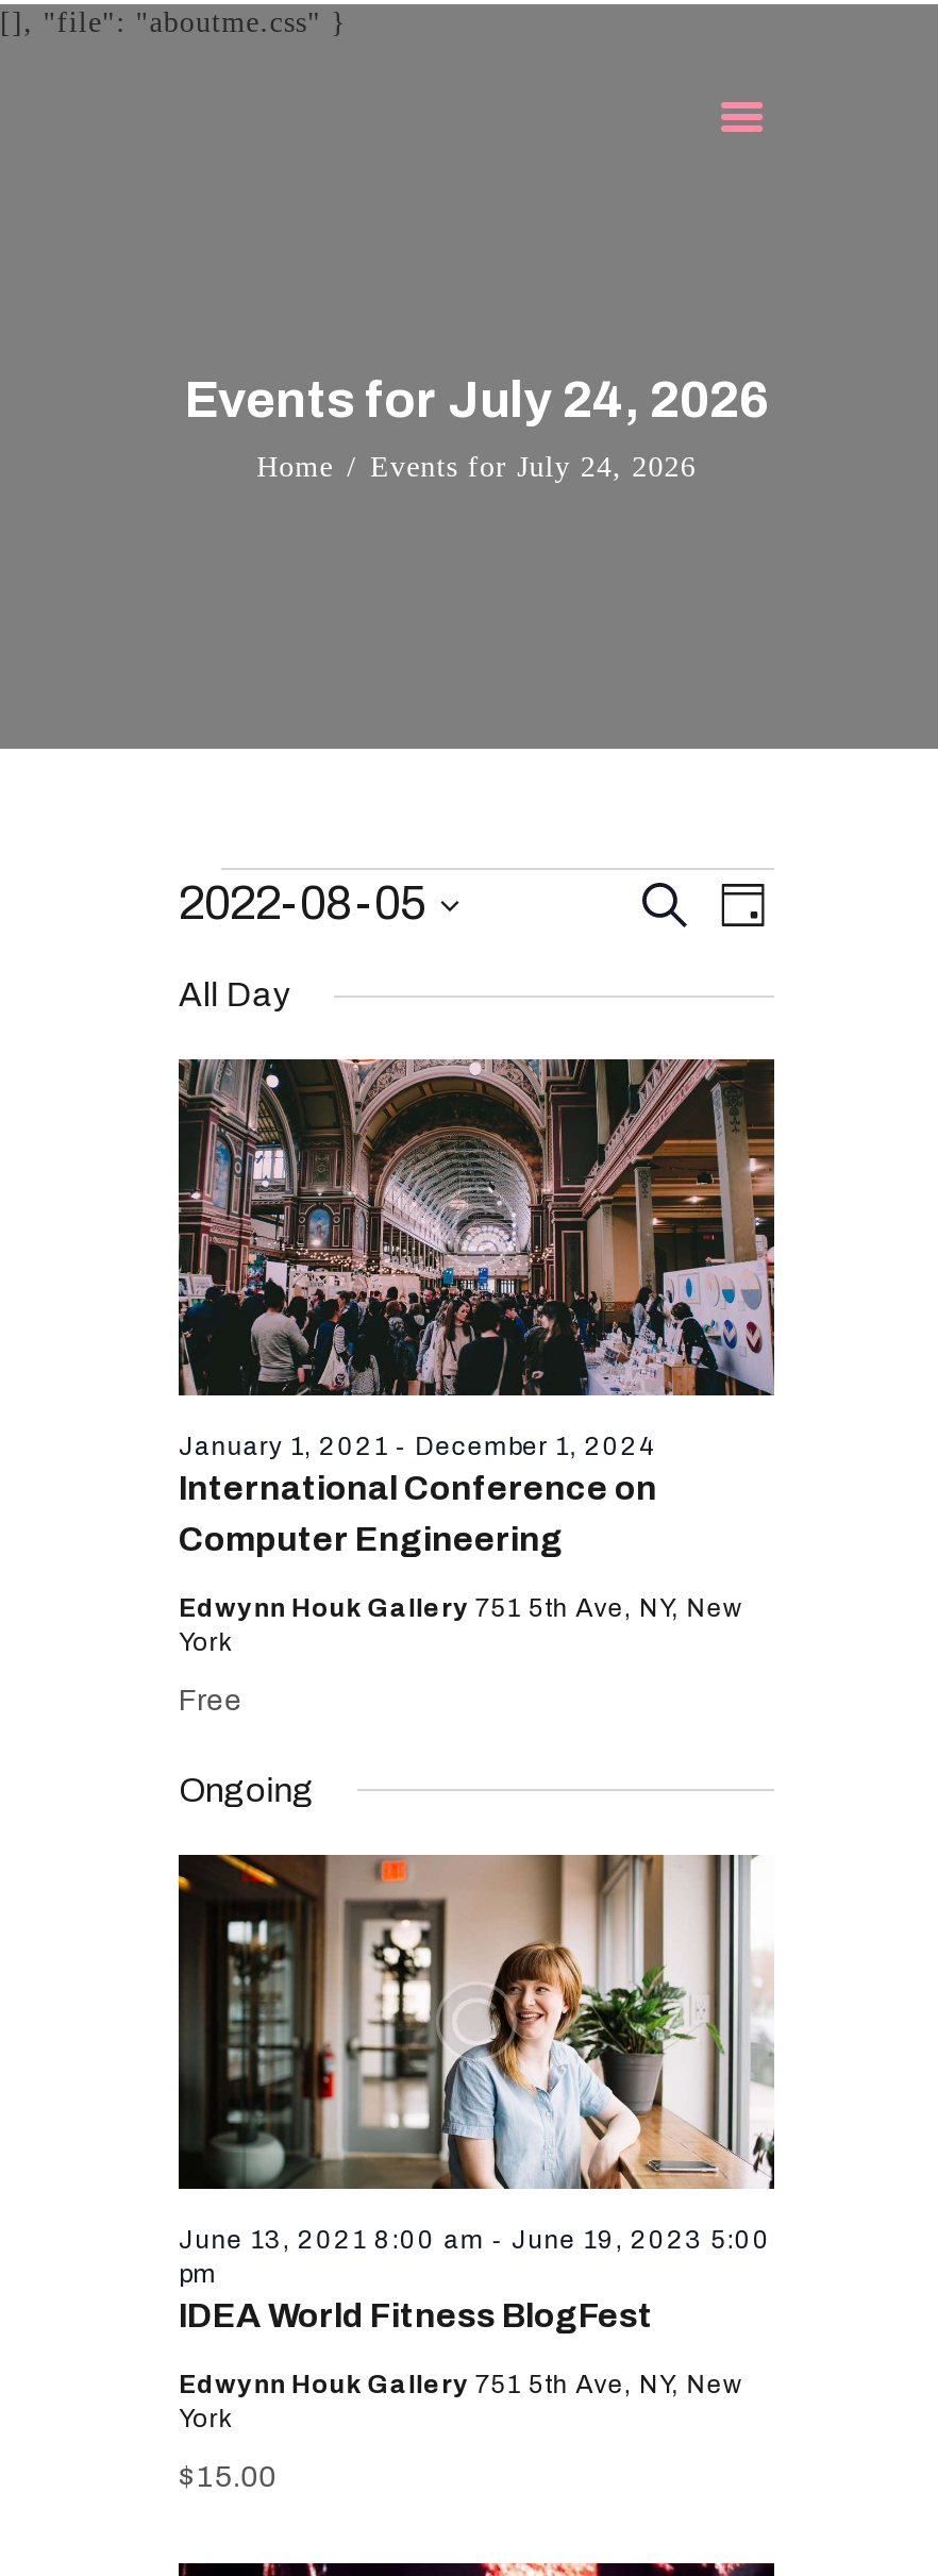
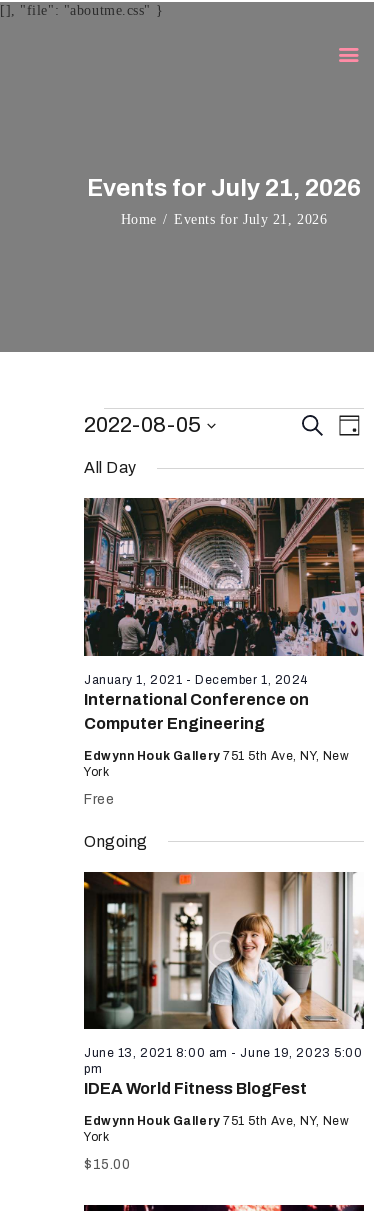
[184,373,769,428] Events for July 24, 2026 -> [87,175,361,201] Events for July 21, 2026
[370,450,696,482] Events for July 24, 2026 -> [174,212,327,227] Events for July 21, 2026

